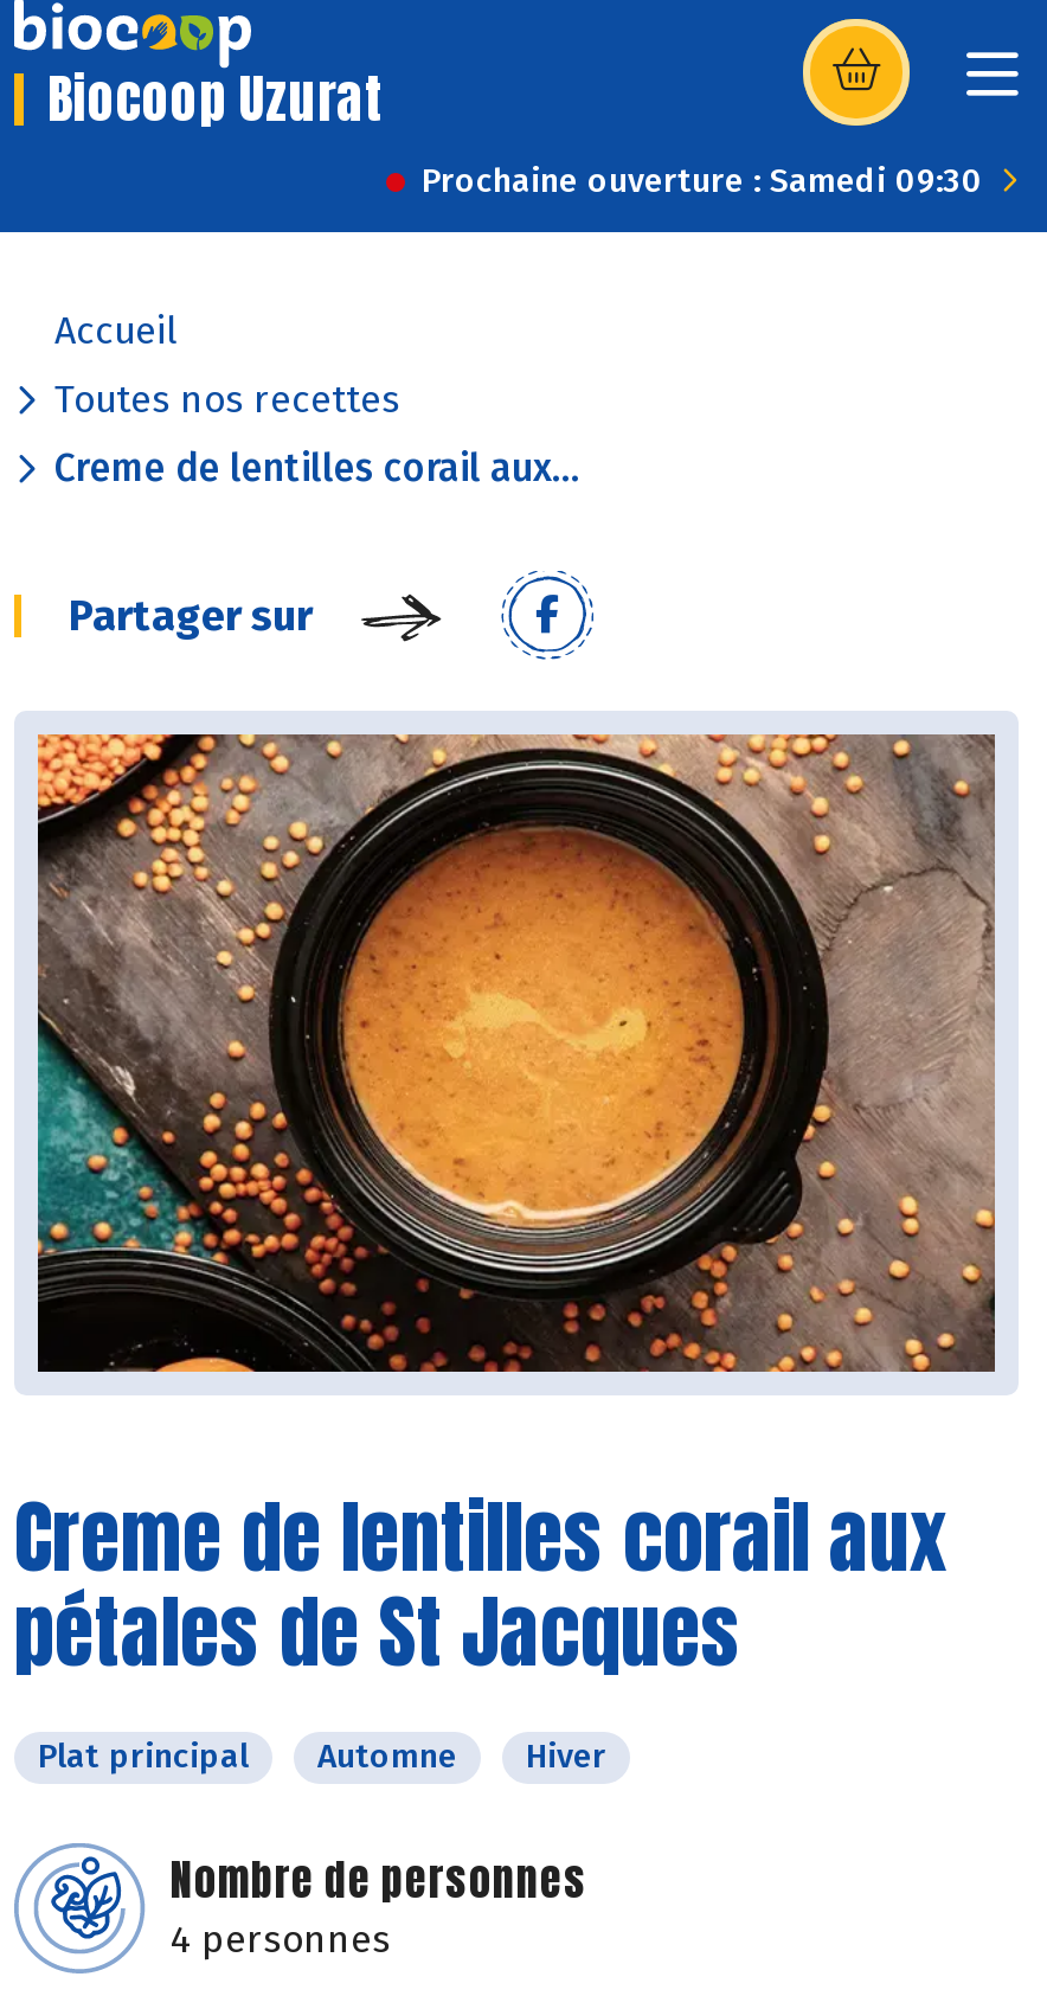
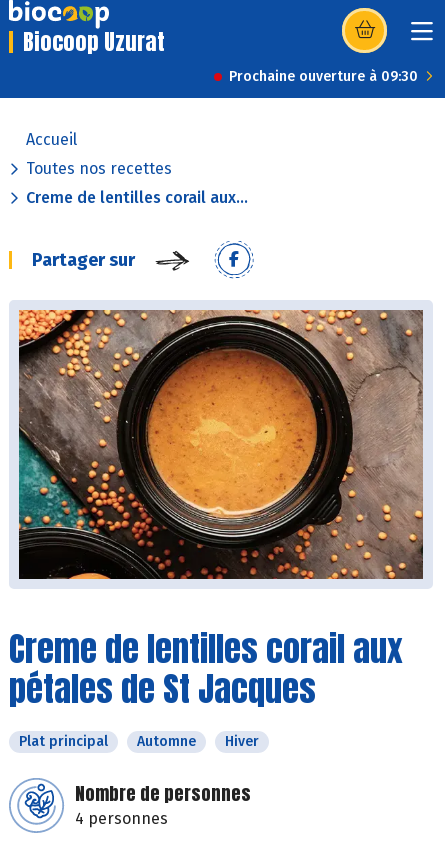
[422,161,983,201] Prochaine ouverture : Samedi 09:30 -> [229,68,418,85] Prochaine ouverture à 09:30

